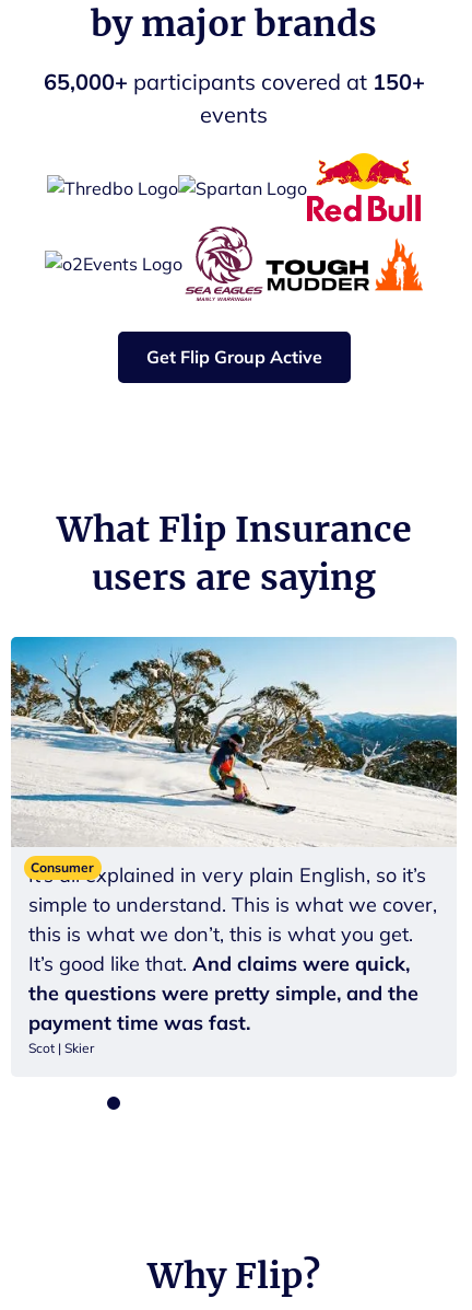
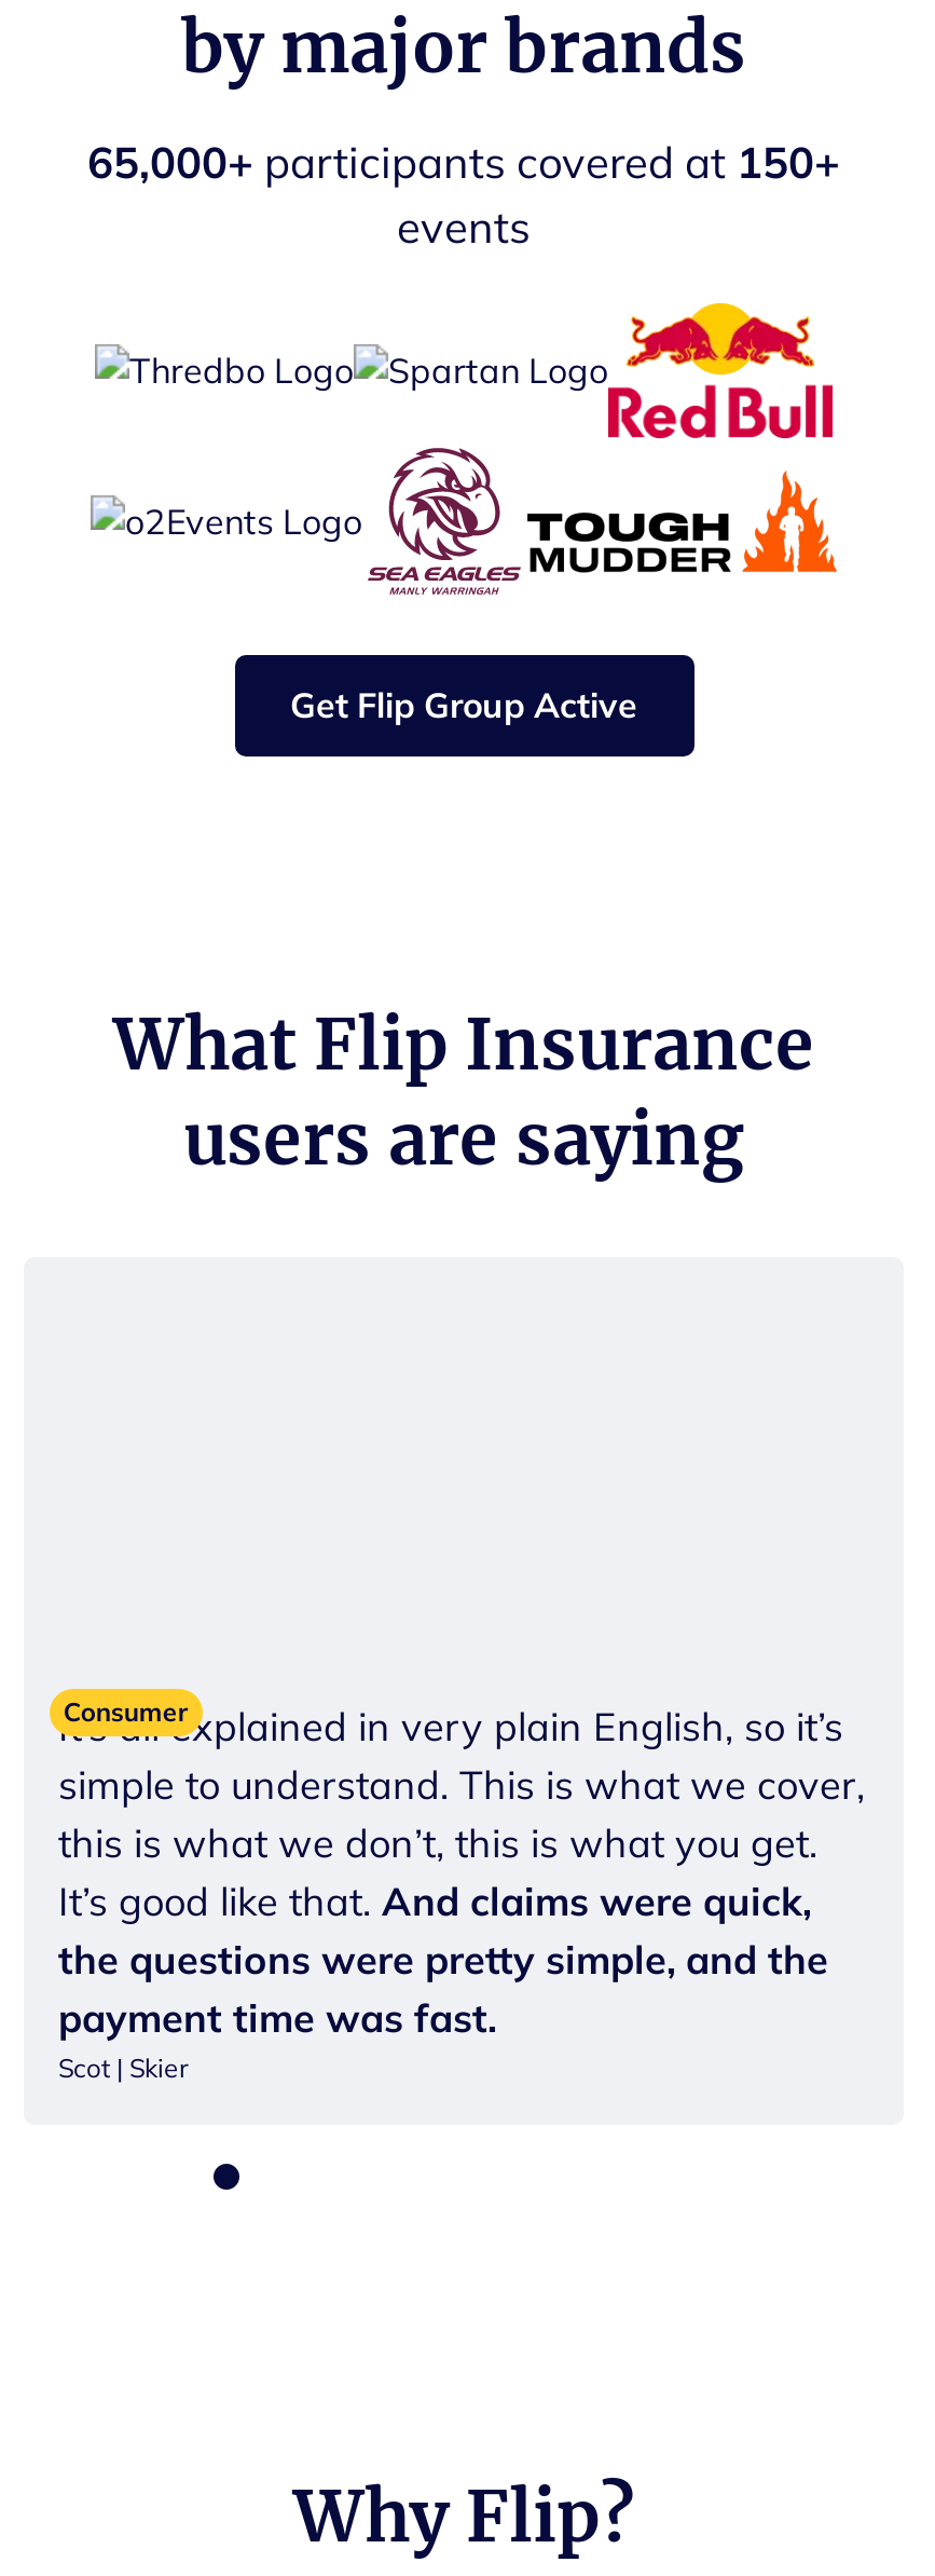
[10,636,458,847] [image] -> none

